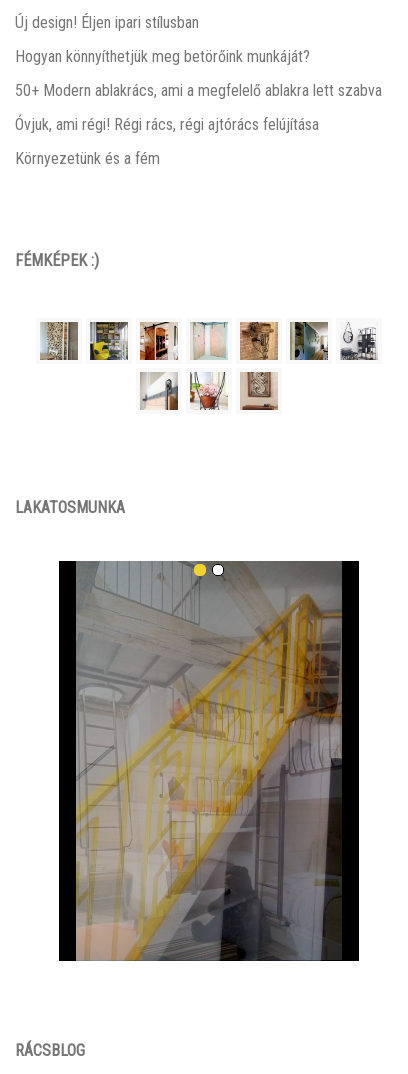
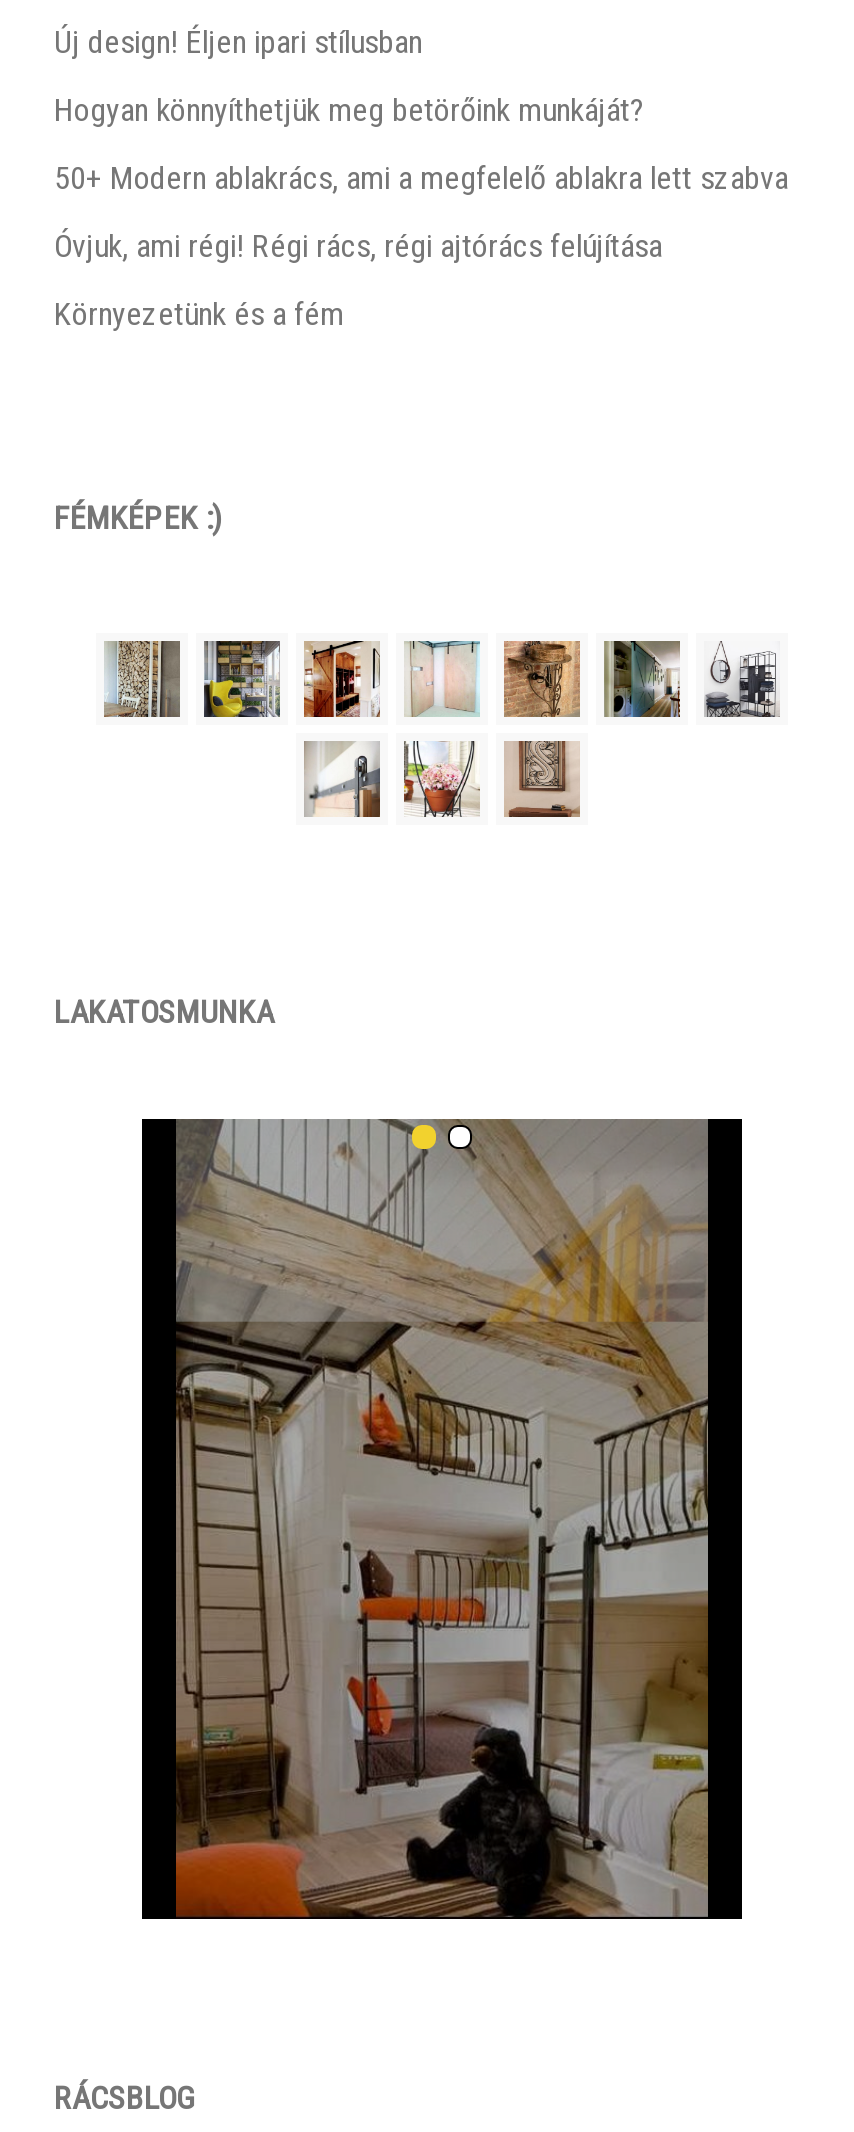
[75,563,342,962] [image] -> [174,1121,708,1921] [image]

